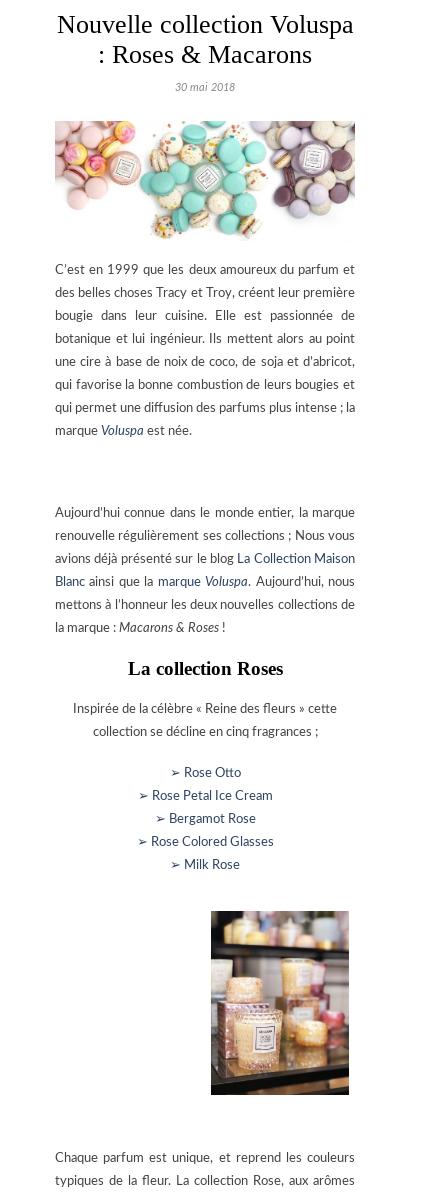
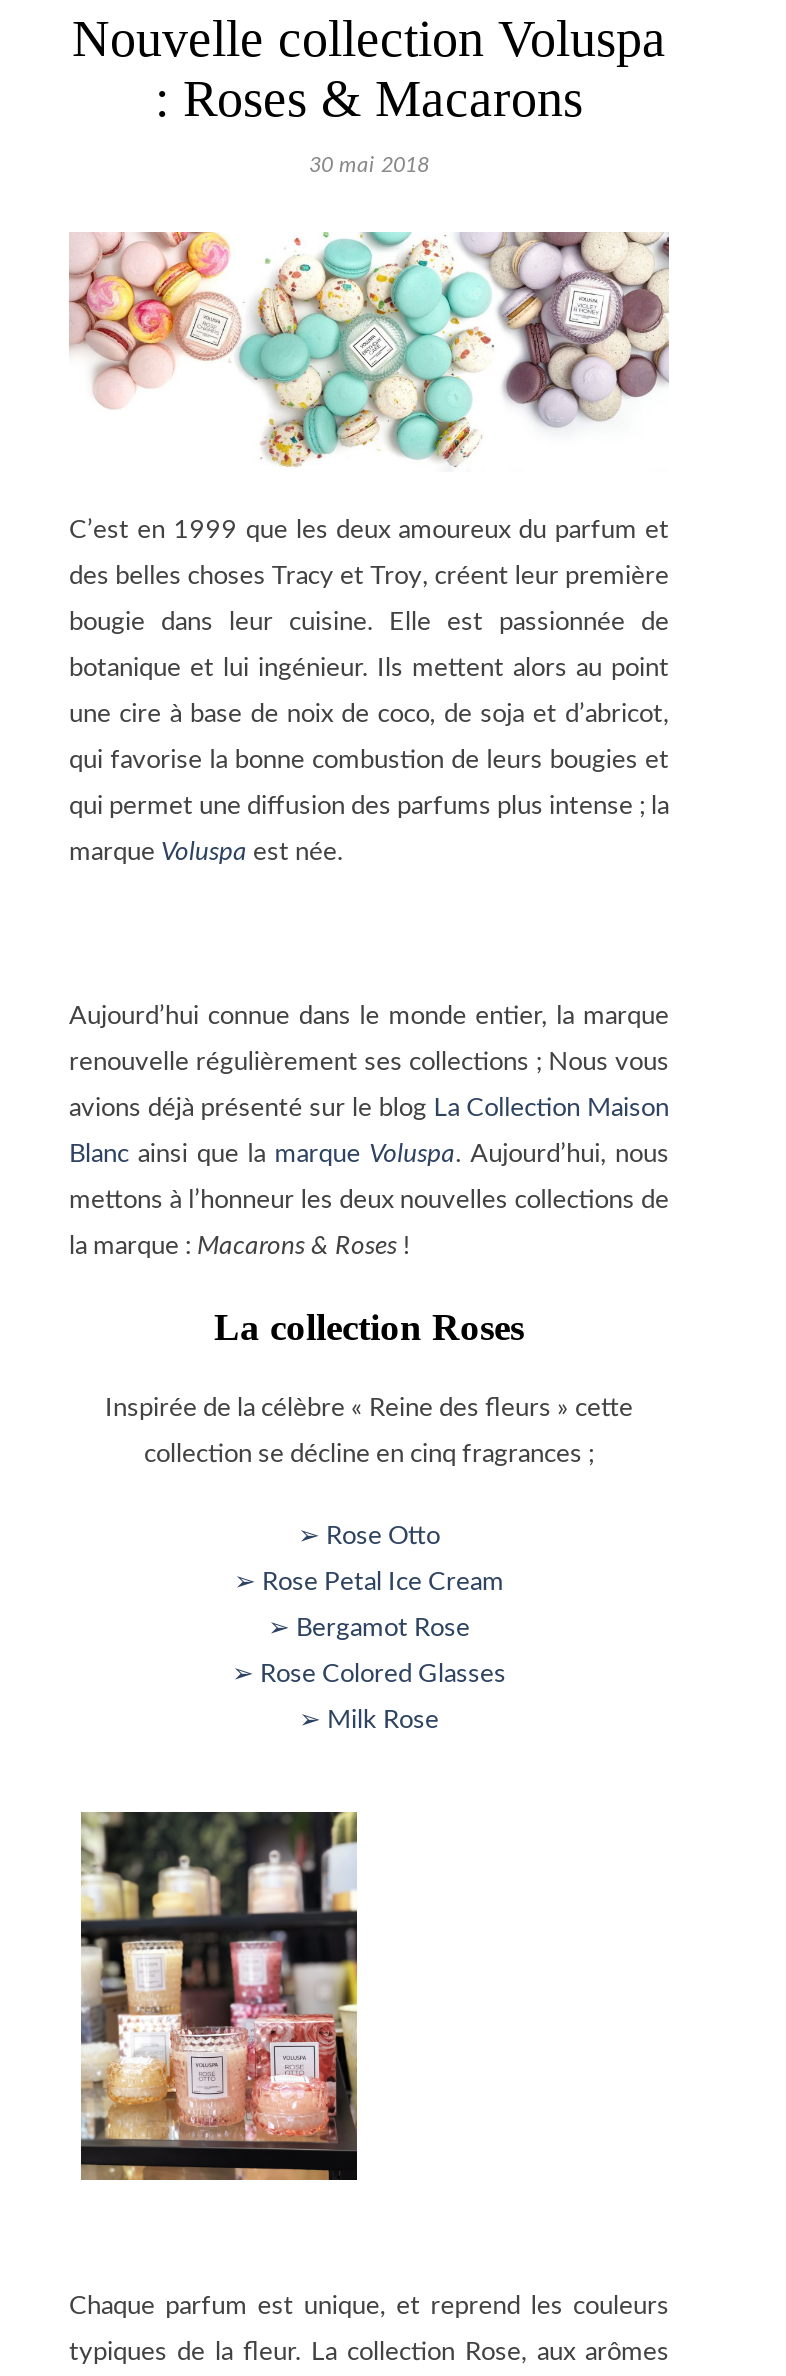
none -> [79,1810,359,2182] [image]
[210,910,350,1096] [image] -> none

